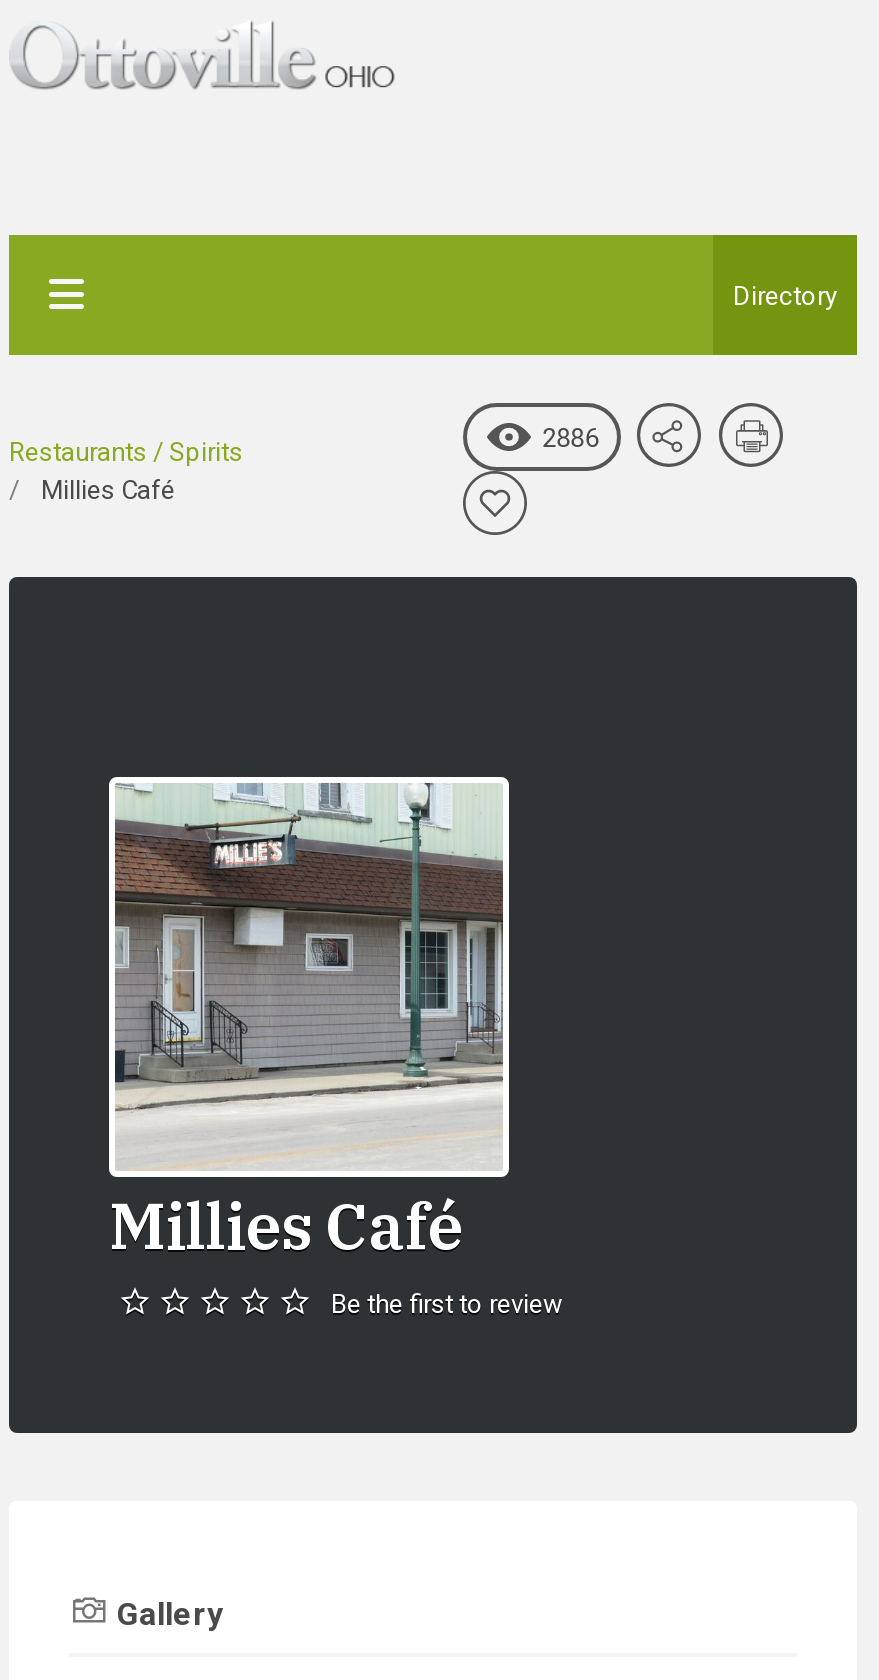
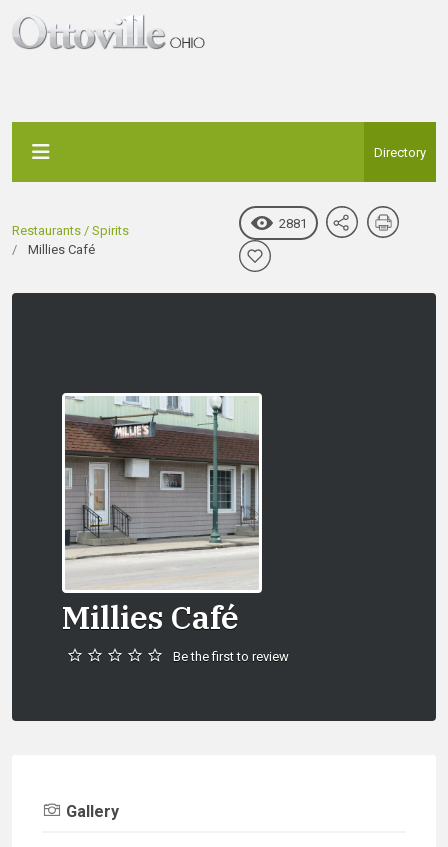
[542,422,598,452] 2886 -> [279,216,307,231] 2881

